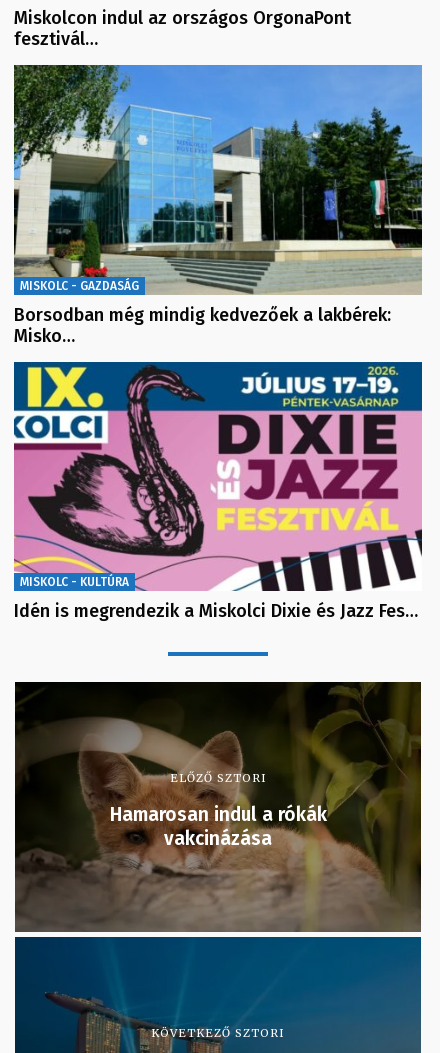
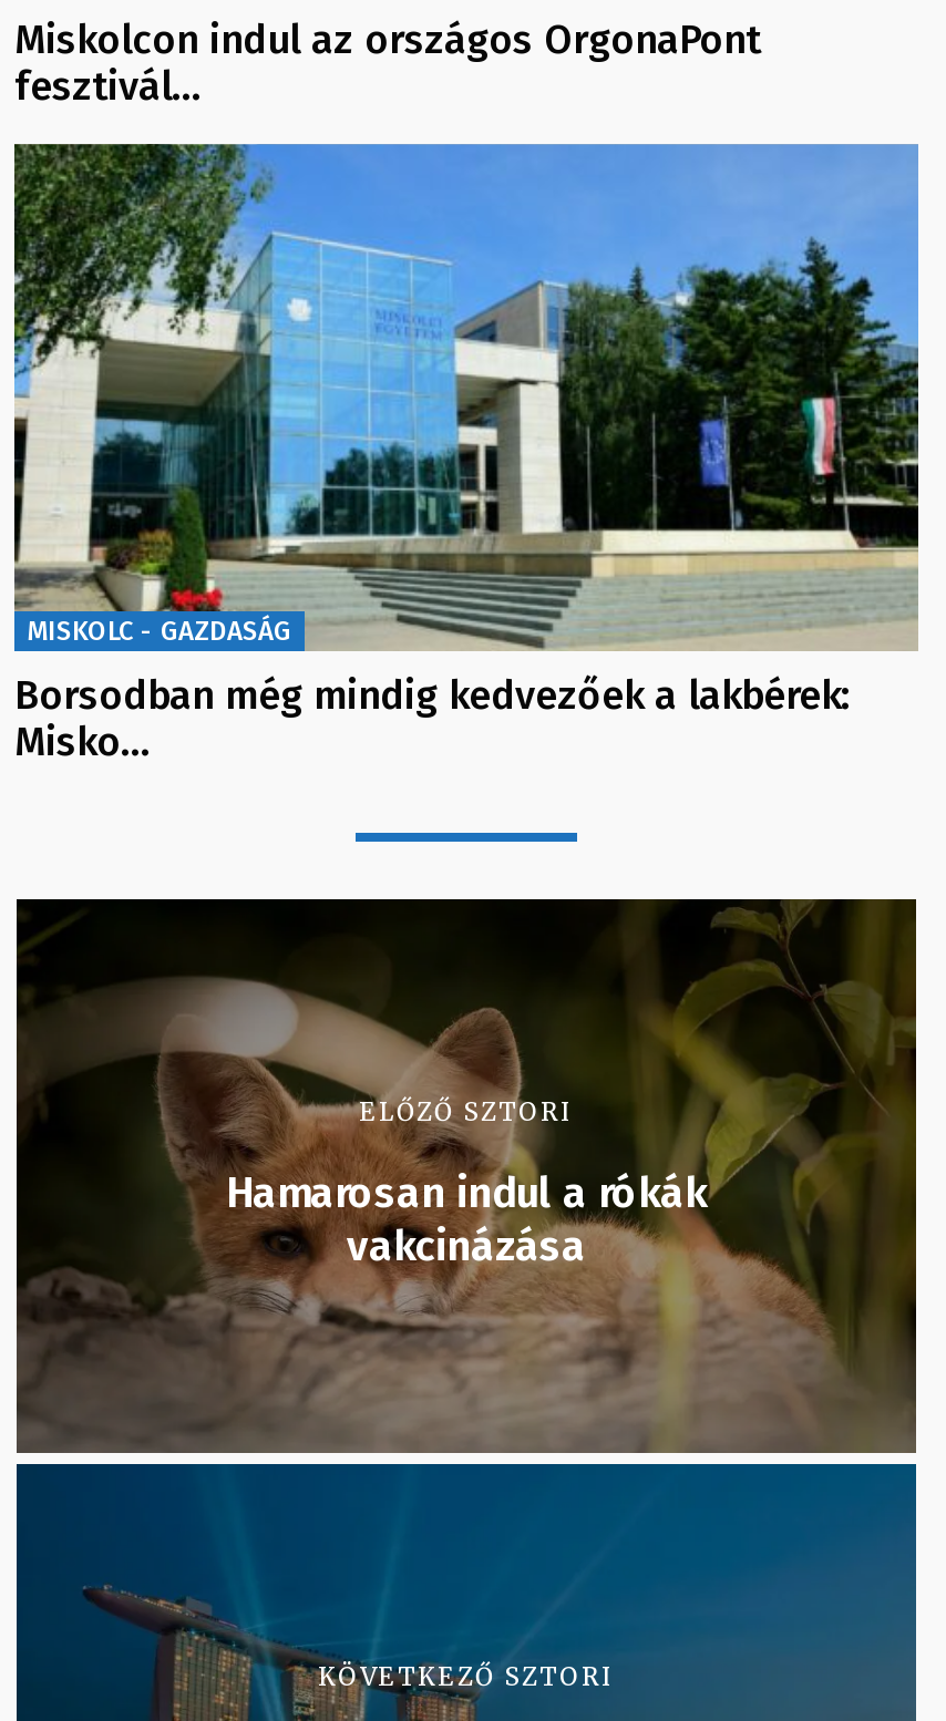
[13,361,423,622] [image] | MISKOLC - KULTÚRA | Idén is megrendezik a Miskolci Dixie és Jazz Fes… -> none

